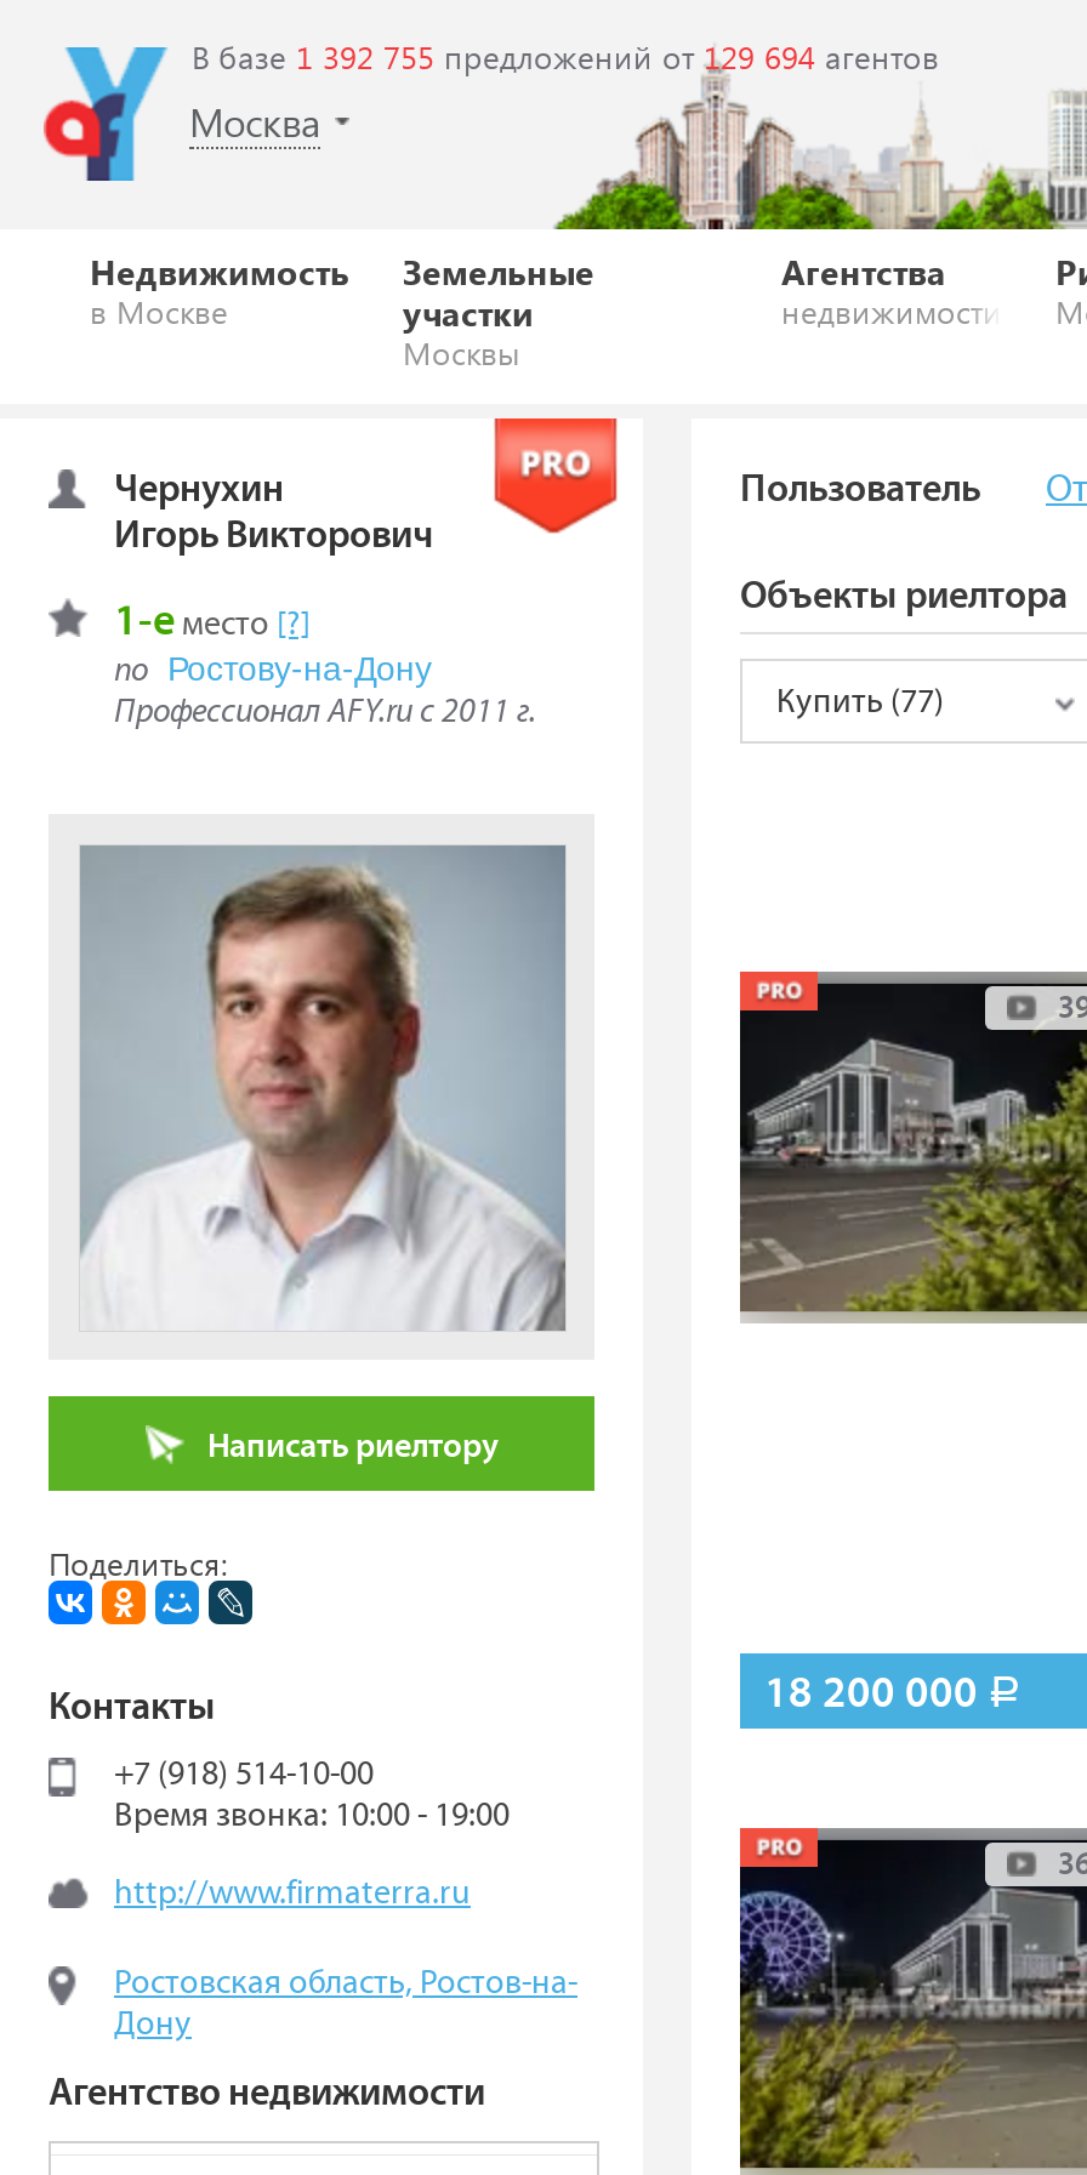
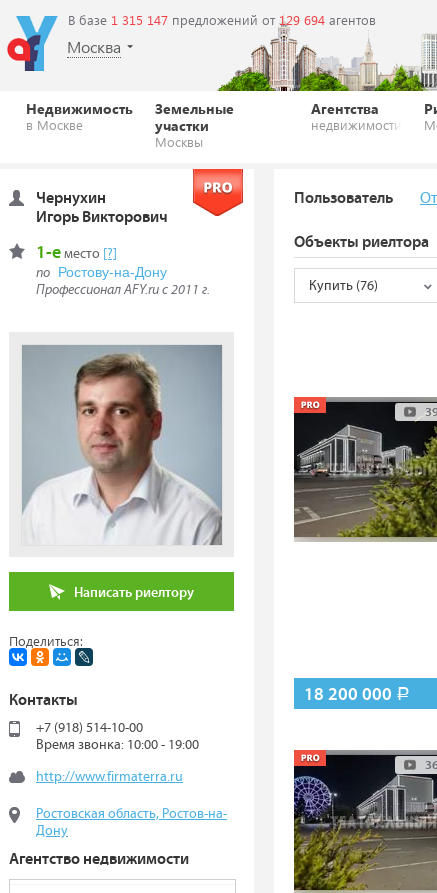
[192,35,949,76] В базе 1 392 755 предложений от 129 694 агентов -> [68,11,380,28] В базе 1 315 147 предложений от 129 694 агентов
[776,683,944,722] Купить (77) -> [309,278,378,294] Купить (76)

